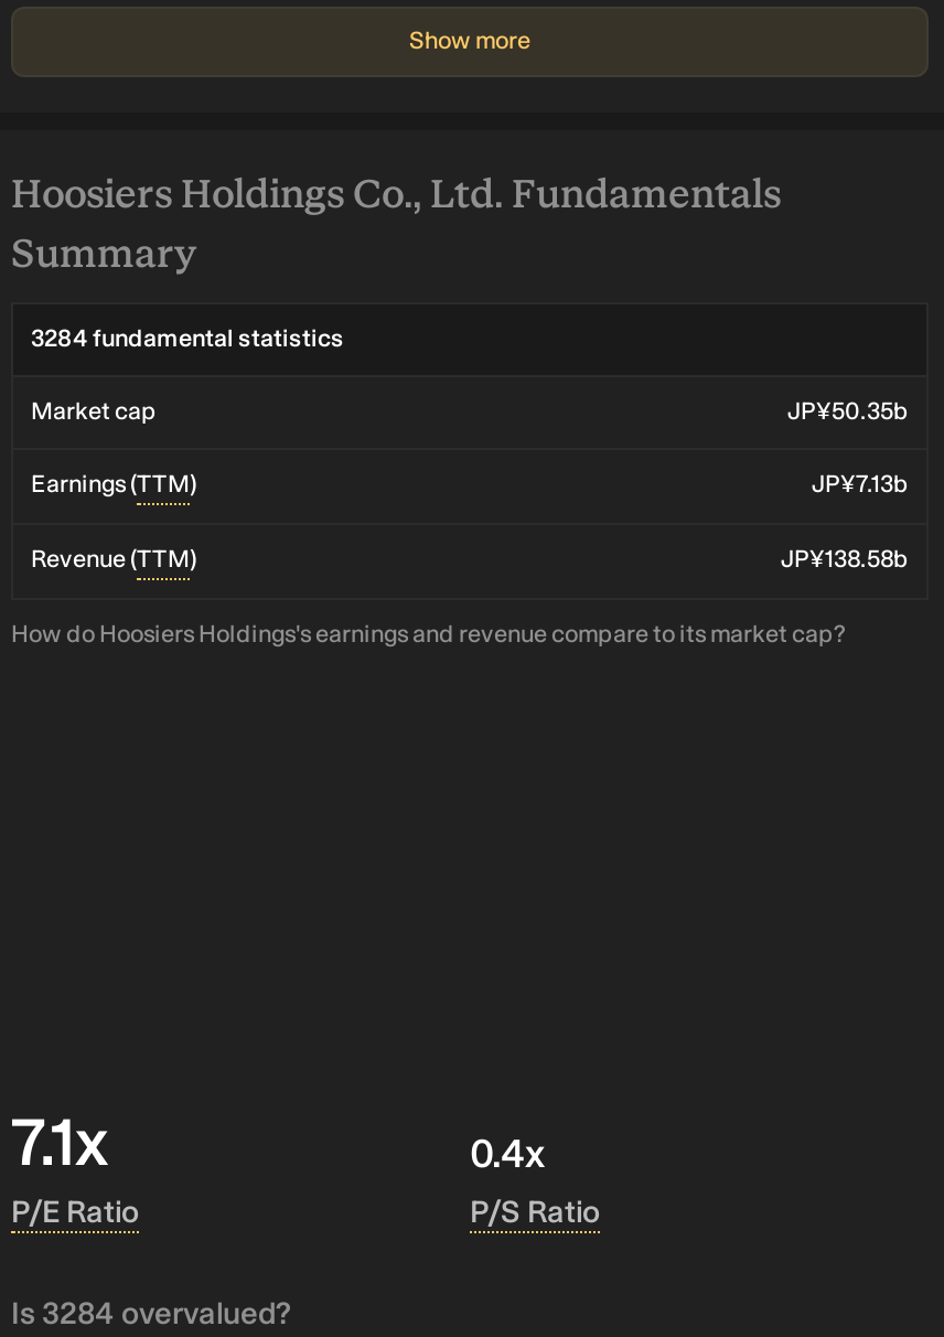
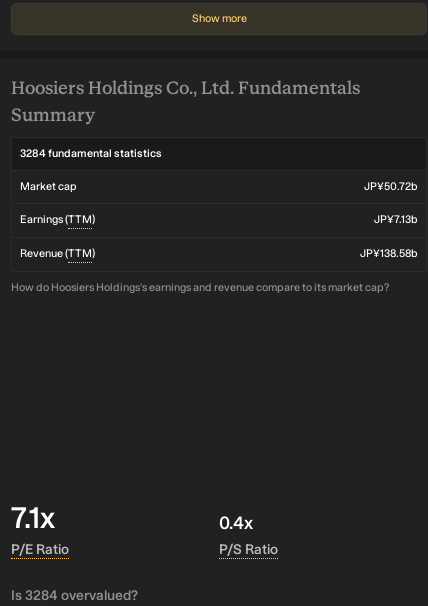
[787,396,909,425] JP¥50.35b -> [364,180,418,193] JP¥50.72b

